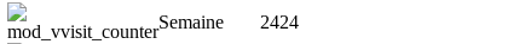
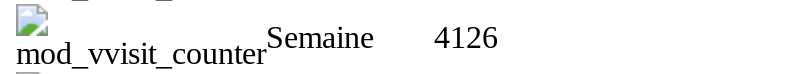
[158,12,299,32] Semaine 2424 -> [266,20,498,54] Semaine 4126

